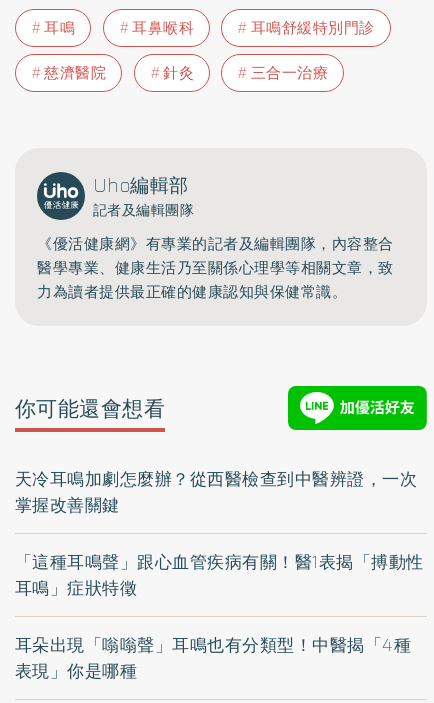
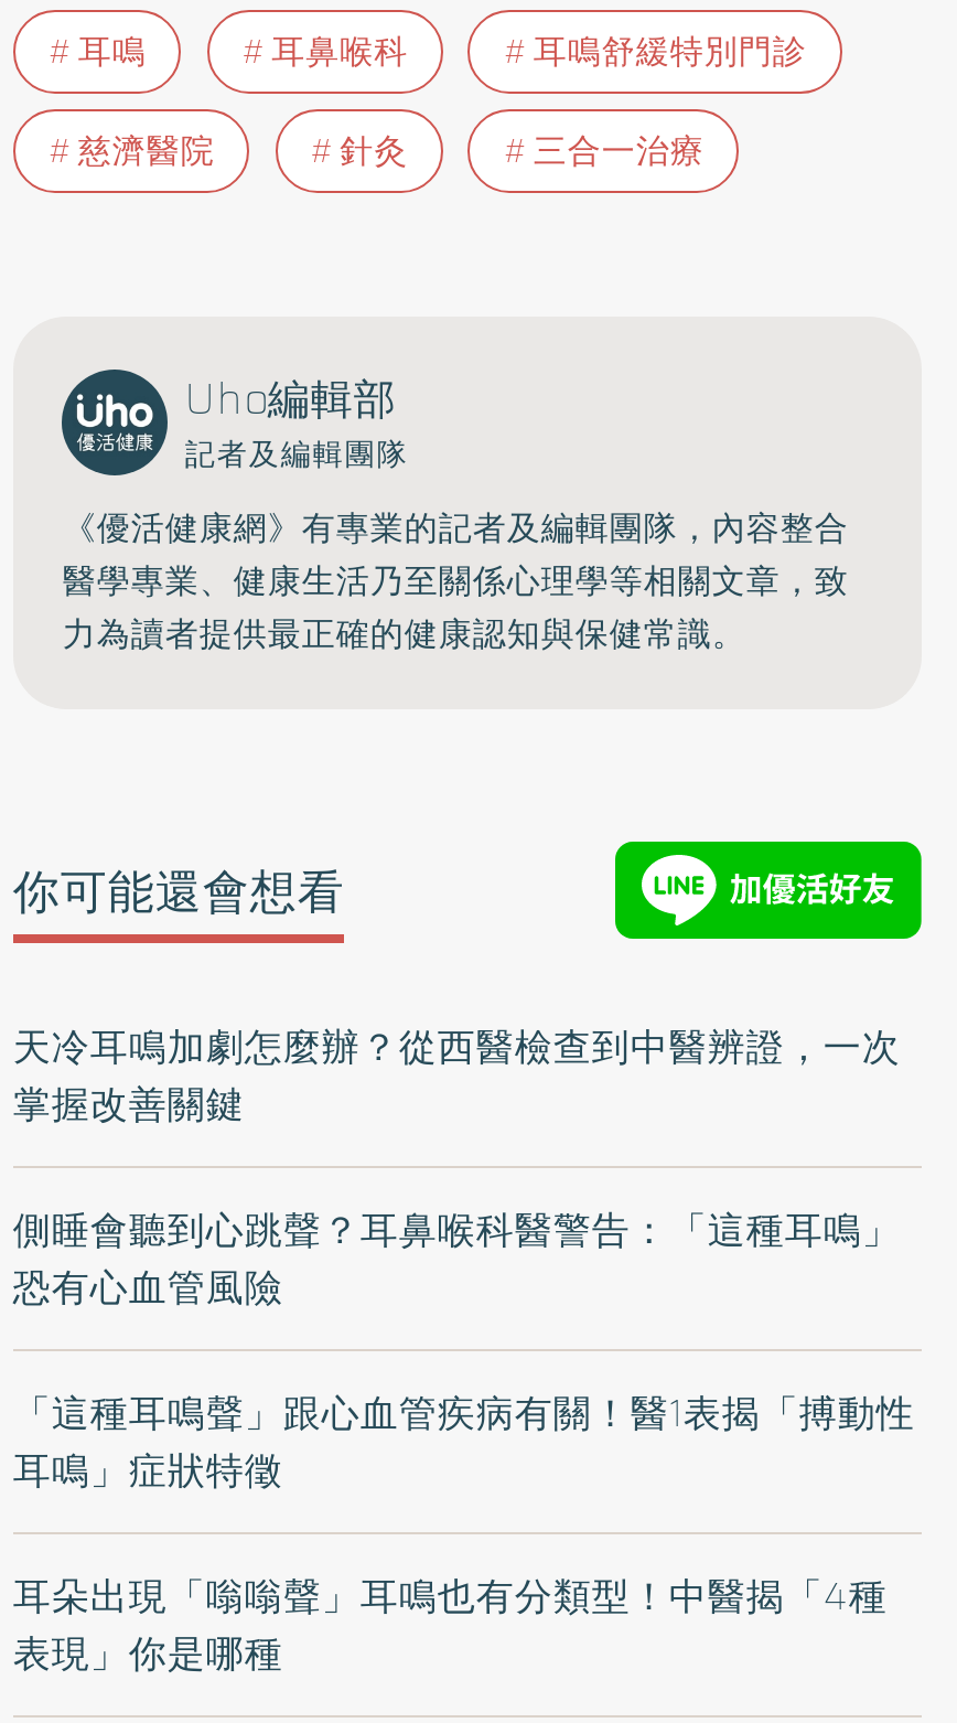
none -> [13,1202,901,1317] 側睡會聽到心跳聲？耳鼻喉科醫警告：「這種耳鳴」 | 恐有心血管風險

